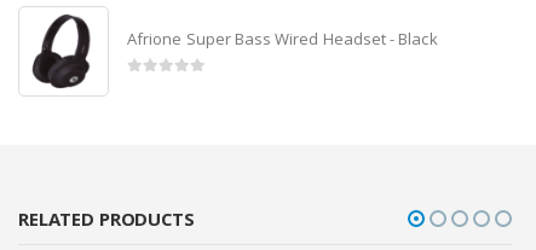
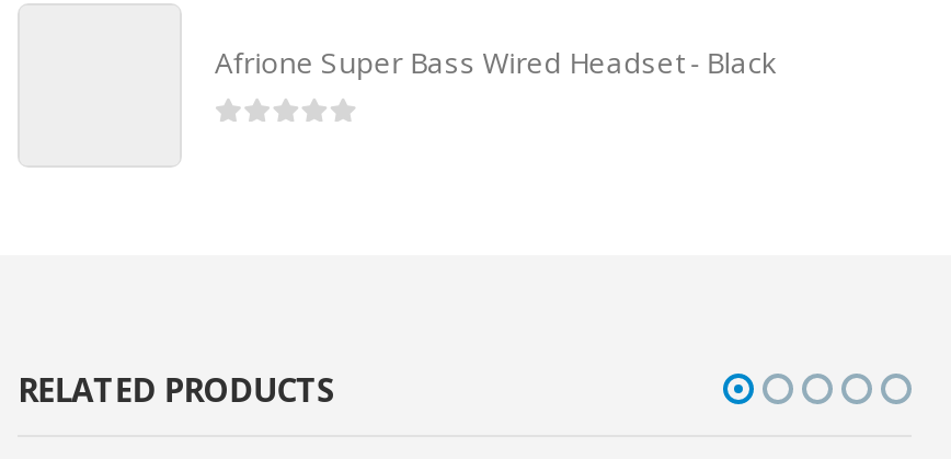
[31,13,91,89] [image] -> none

